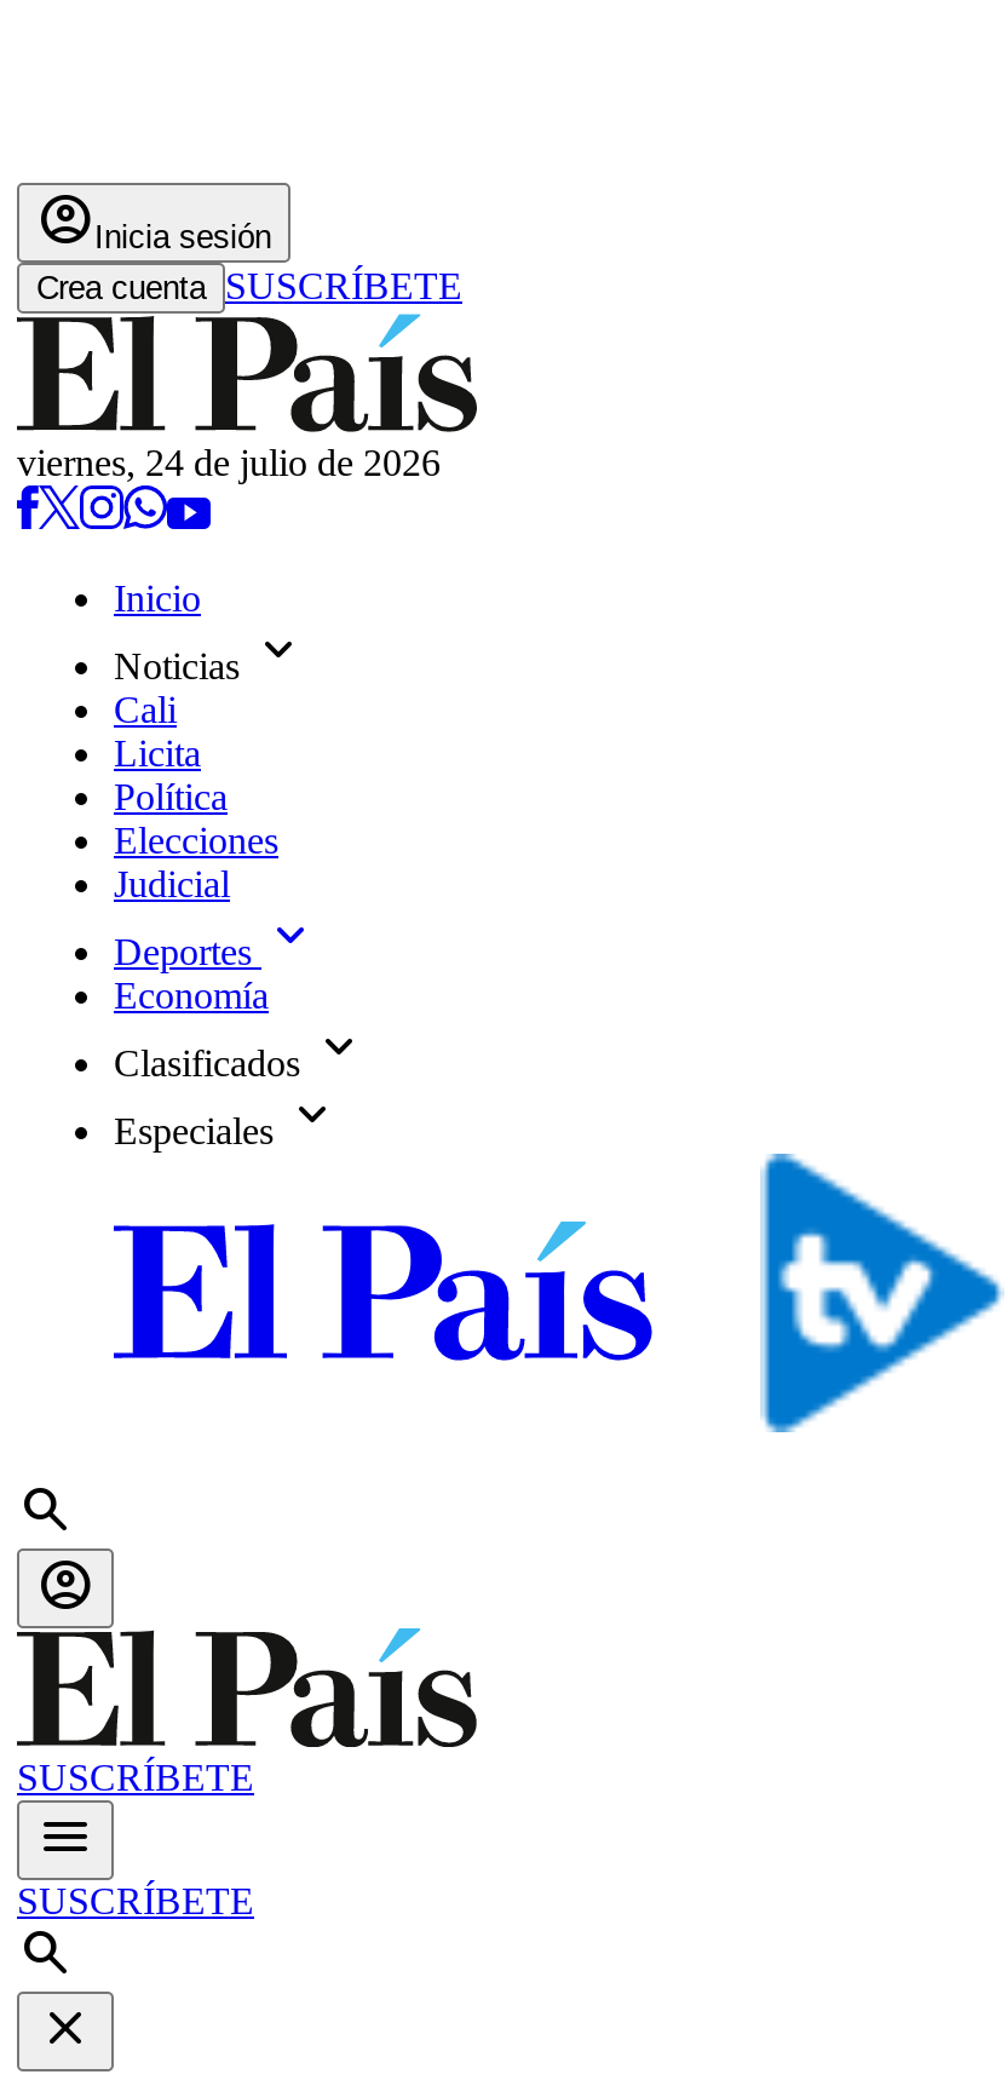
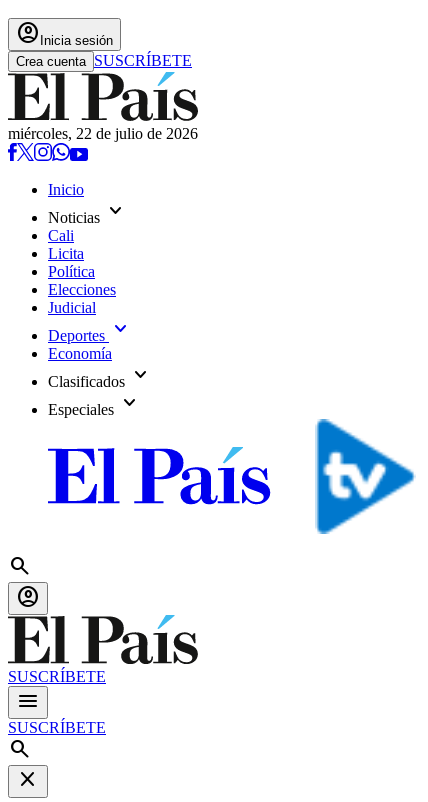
[17,442,441,483] viernes, 24 de julio de 2026 -> [8,125,198,142] miércoles, 22 de julio de 2026

